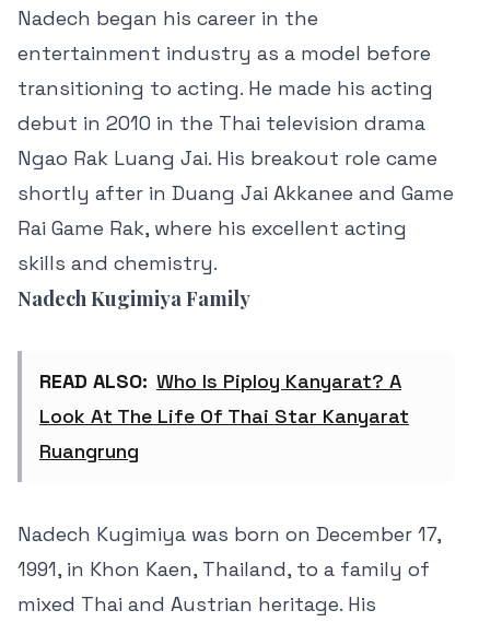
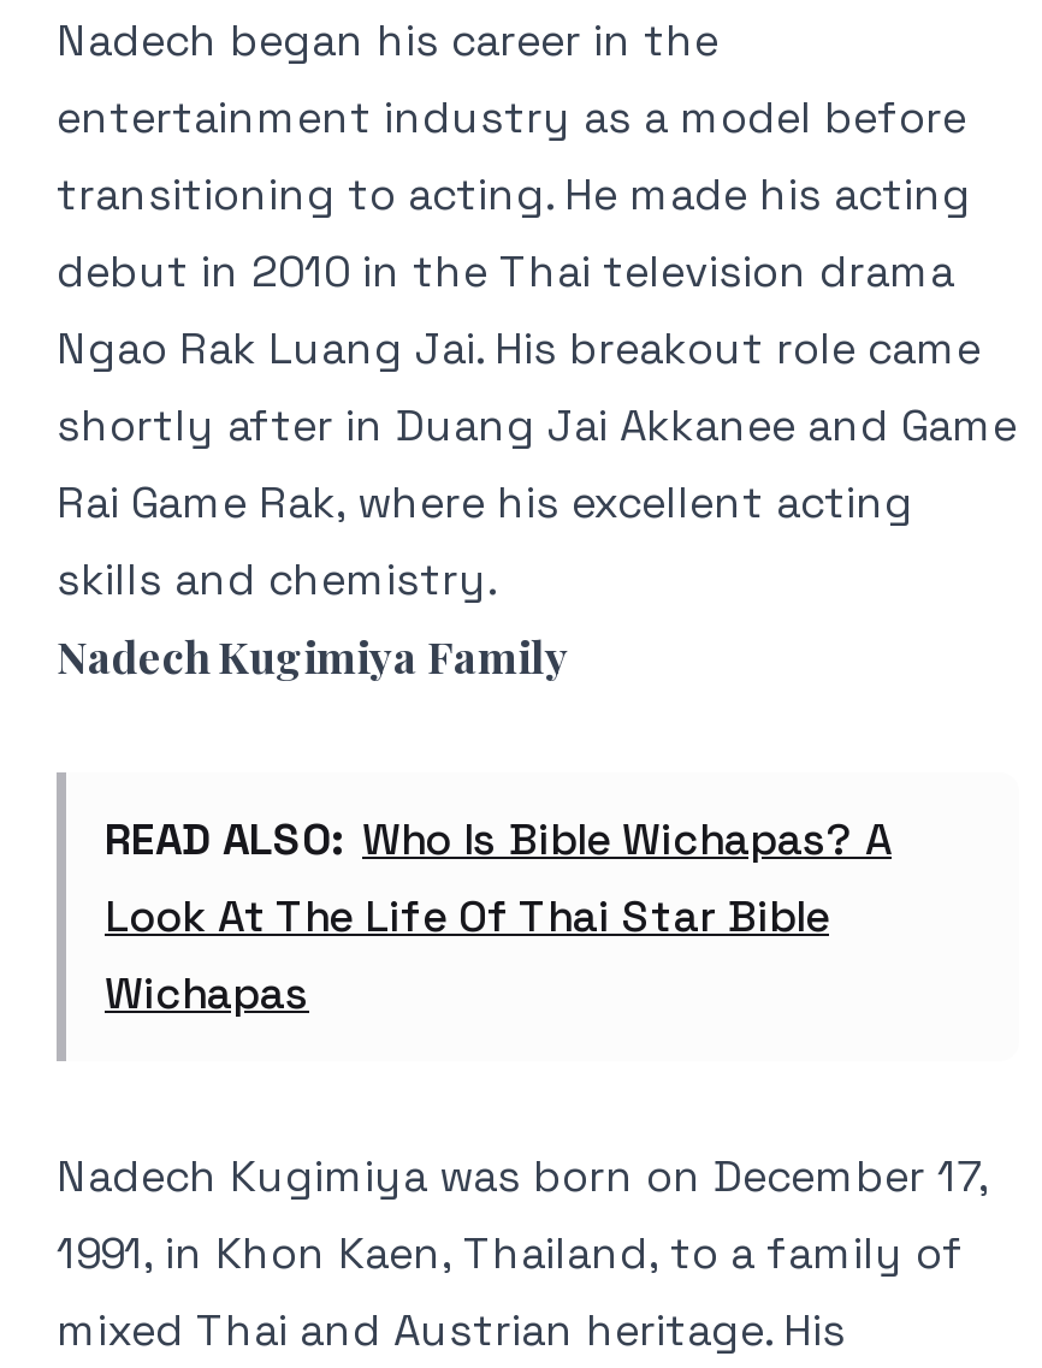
[39,368,409,463] READ ALSO: Who Is Piploy Kanyarat? A | Look At The Life Of Thai Star Kanyarat | Ruangrung -> [105,811,892,1020] READ ALSO: Who Is Bible Wichapas? A | Look At The Life Of Thai Star Bible | Wichapas

